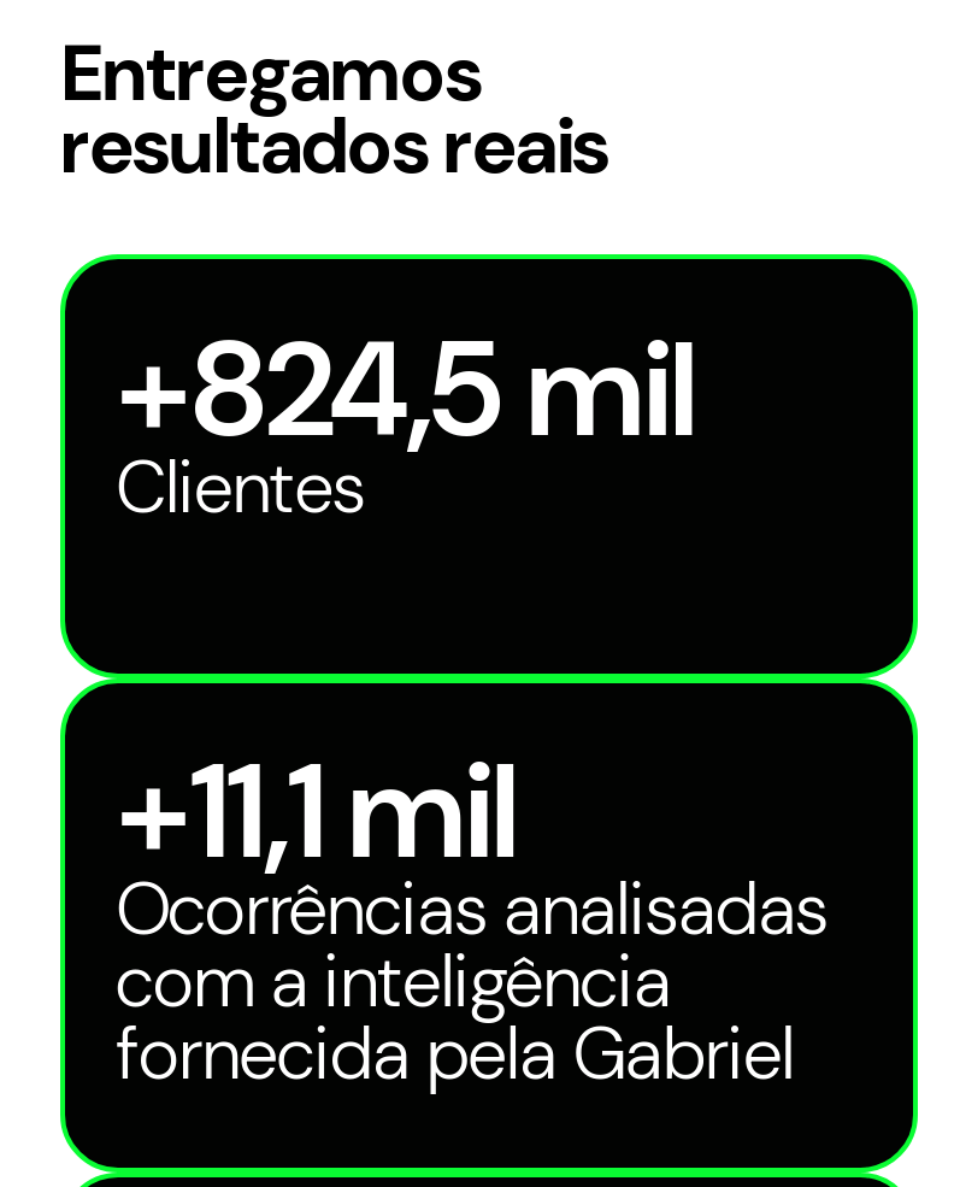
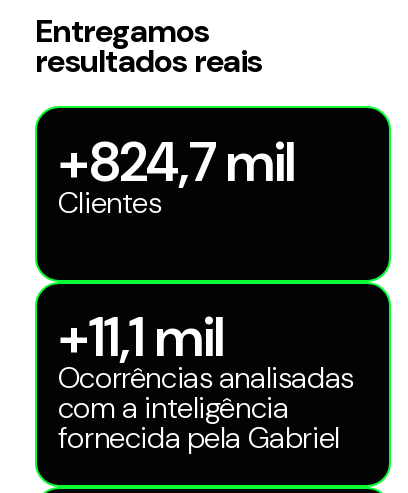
[115,302,694,476] +824,5 mil -> [58,126,295,198] +824,7 mil

